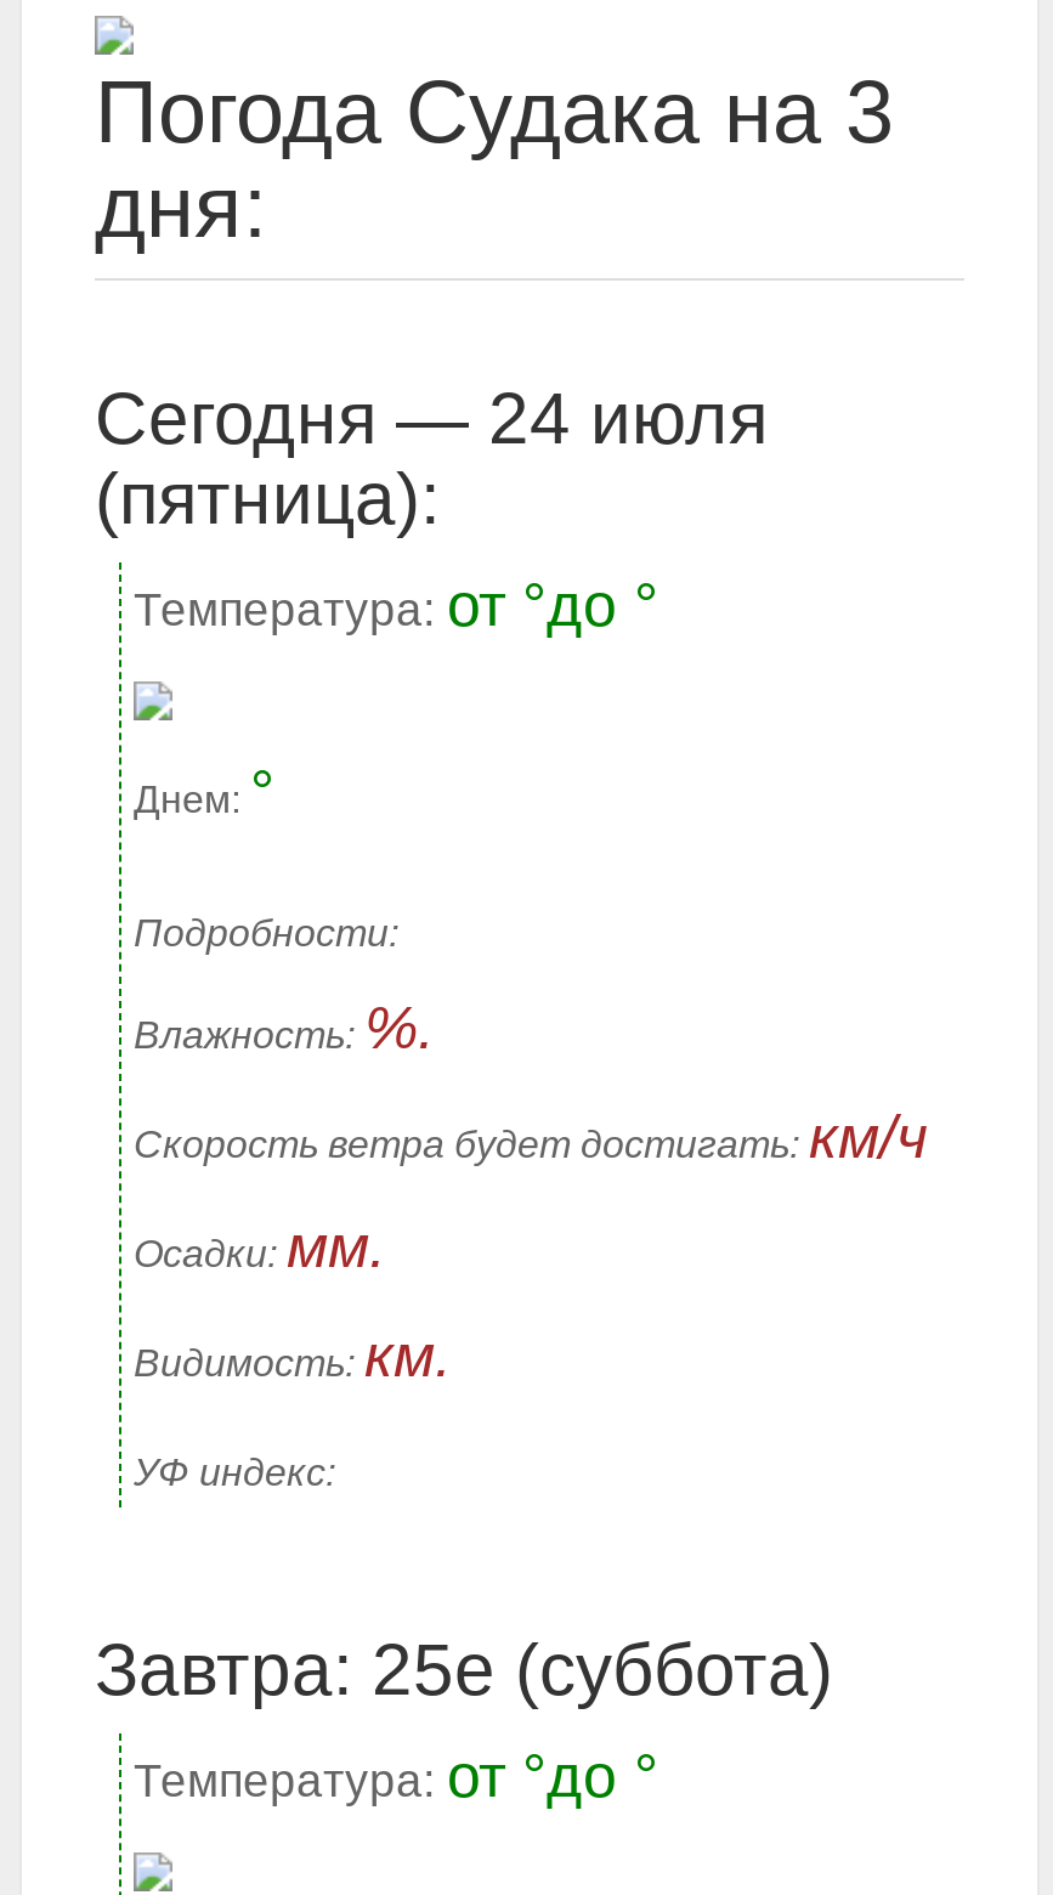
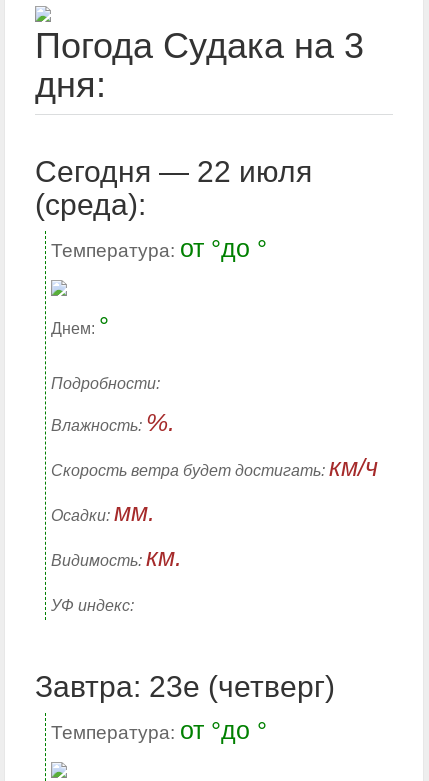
[95,378,768,538] Cегодня — 24 июля | (пятница): -> [35,155,312,221] Cегодня — 22 июля | (среда):
[95,1629,833,1709] Завтра: 25е (суббота) -> [35,670,335,703] Завтра: 23е (четверг)

